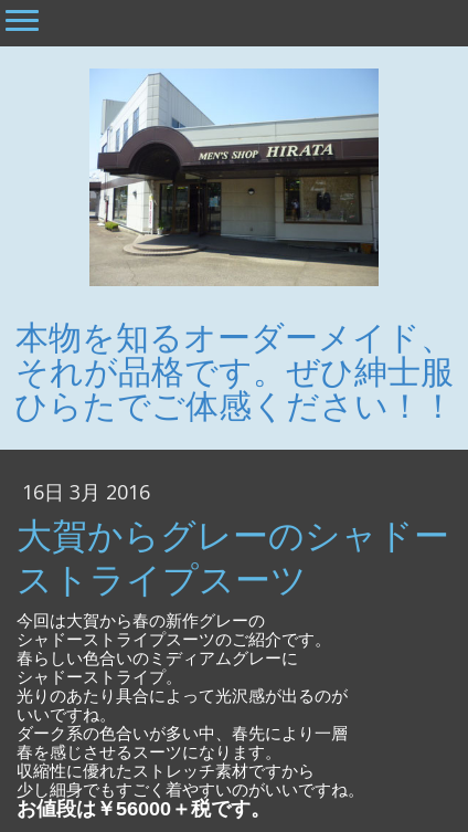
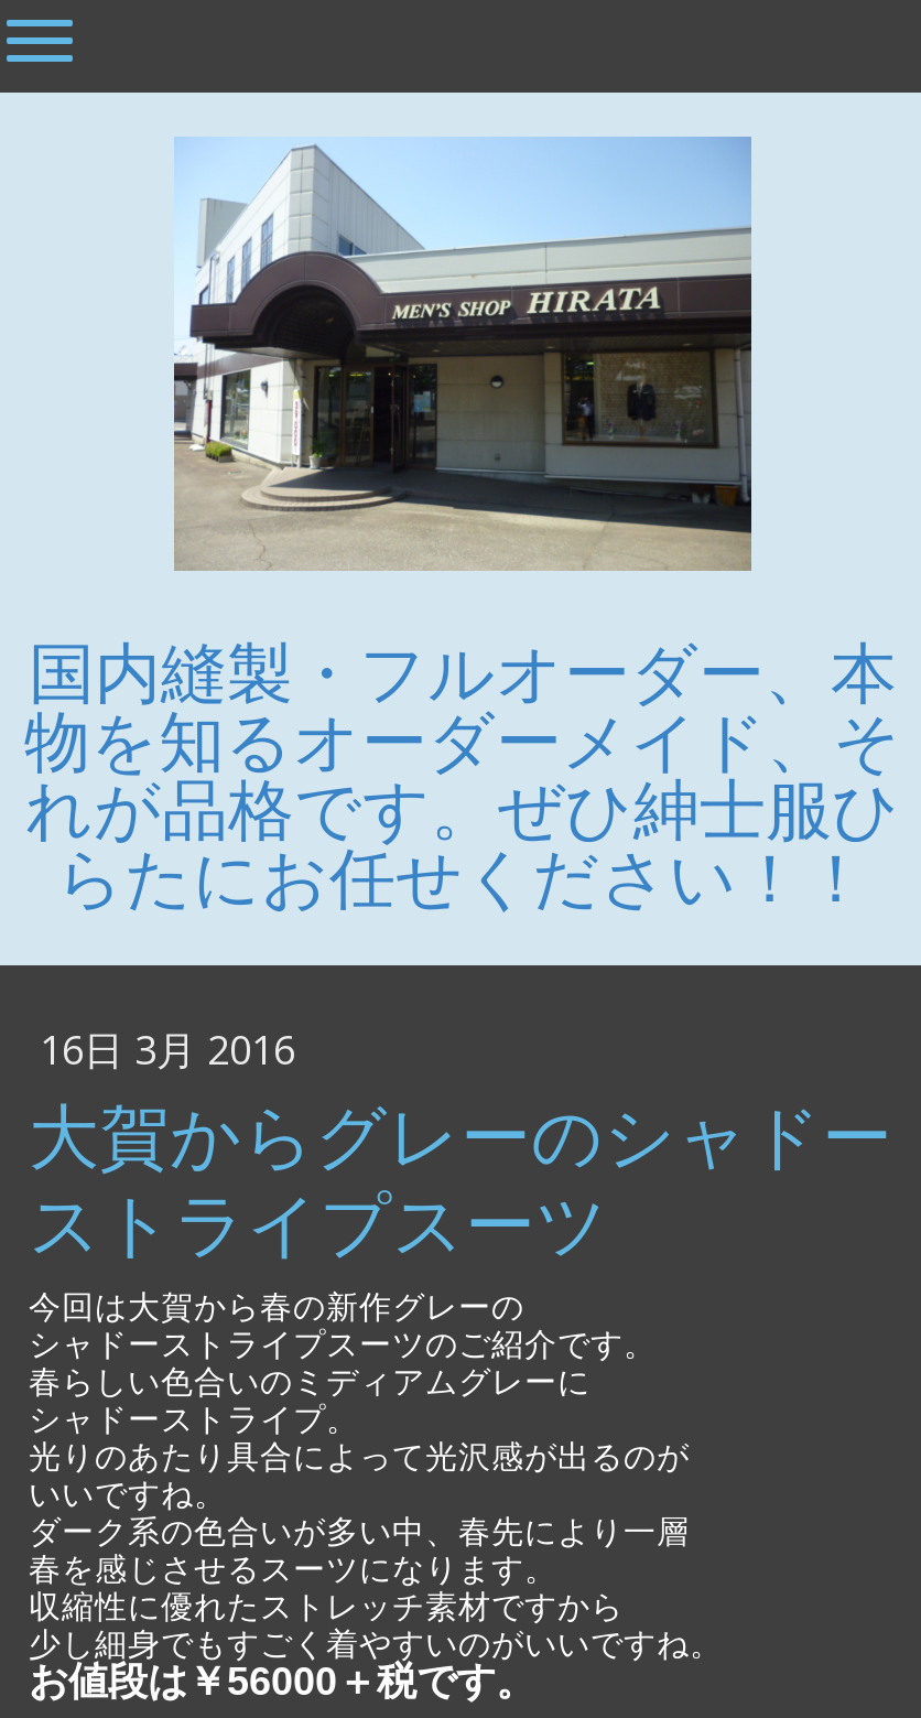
[14,314,454,428] 本物を知るオーダーメイド、 | それが品格です。ぜひ紳士服 | ひらたでご体感ください！！ -> [24,626,901,921] 国内縫製・フルオーダー、本 | 物を知るオーダーメイド、そ | れが品格です。ぜひ紳士服ひ | らたにお任せください！！

